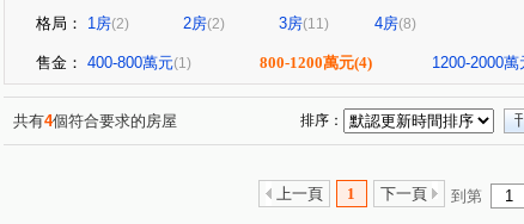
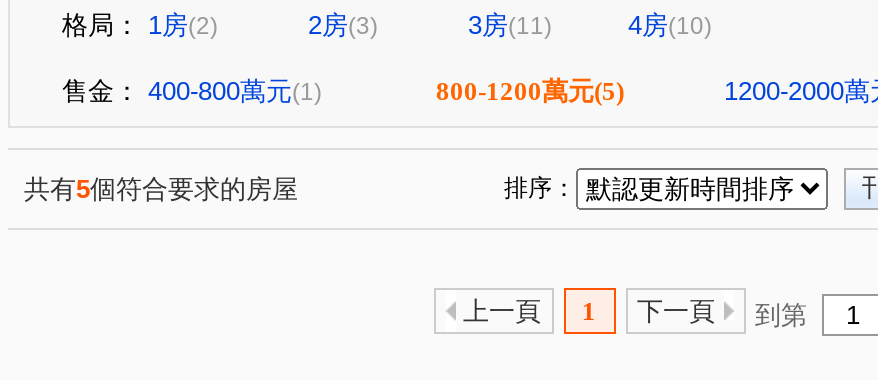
[183,14,225,32] 2房(2) -> [308,10,378,40] 2房(3)
[374,14,416,32] 4房(8) -> [628,10,712,40] 4房(10)
[260,54,372,71] 800-1200萬元(4) -> [436,76,624,106] 800-1200萬元(5)
[13,112,177,130] 共有4個符合要求的房屋 -> [24,174,298,204] 共有5個符合要求的房屋

